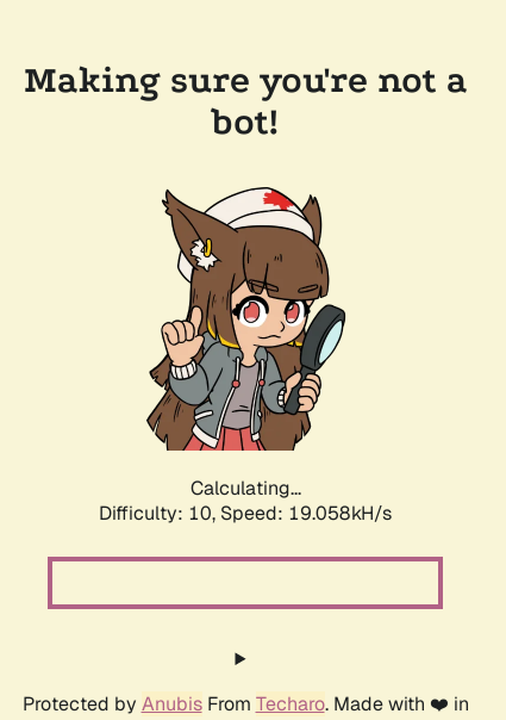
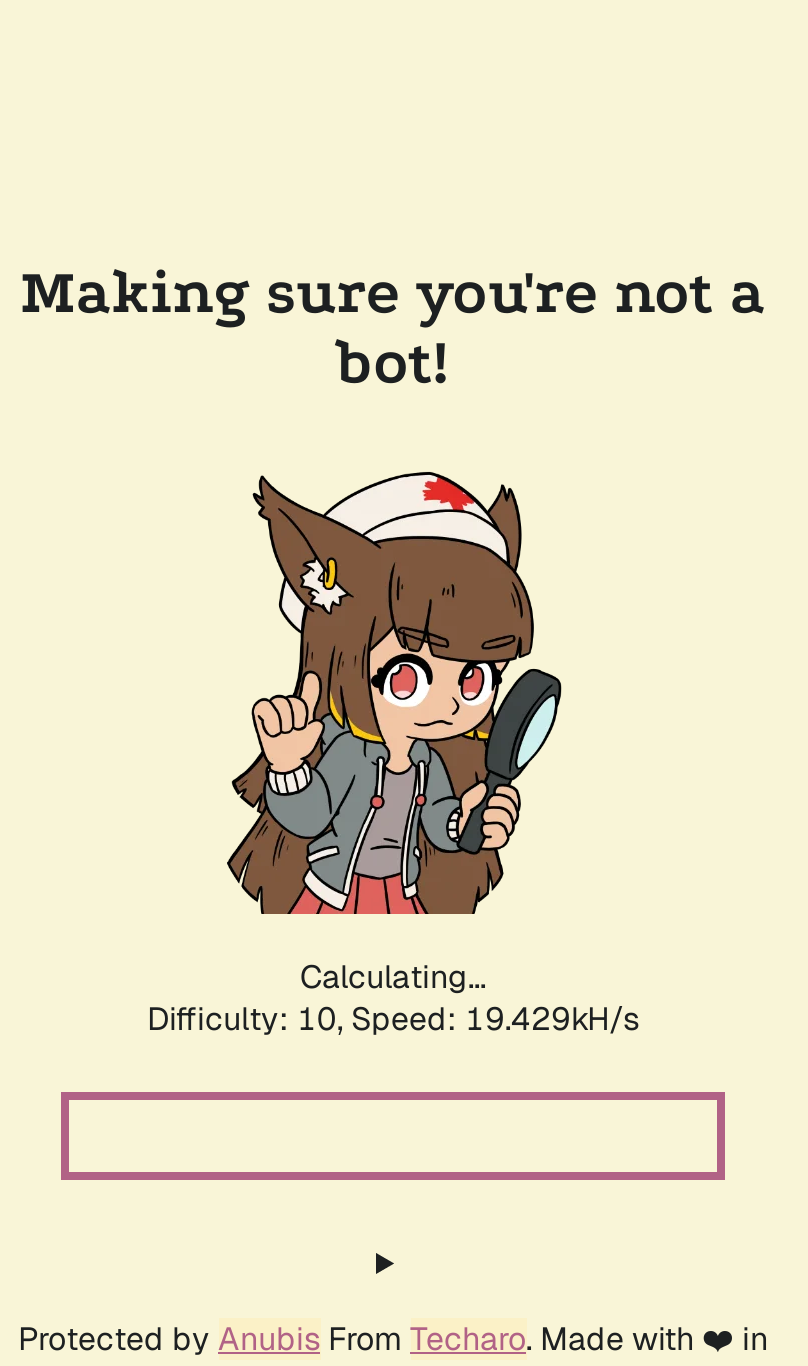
[99,501,392,526] Difficulty: 10, Speed: 19.058kH/s -> [147,998,639,1040] Difficulty: 10, Speed: 19.429kH/s

